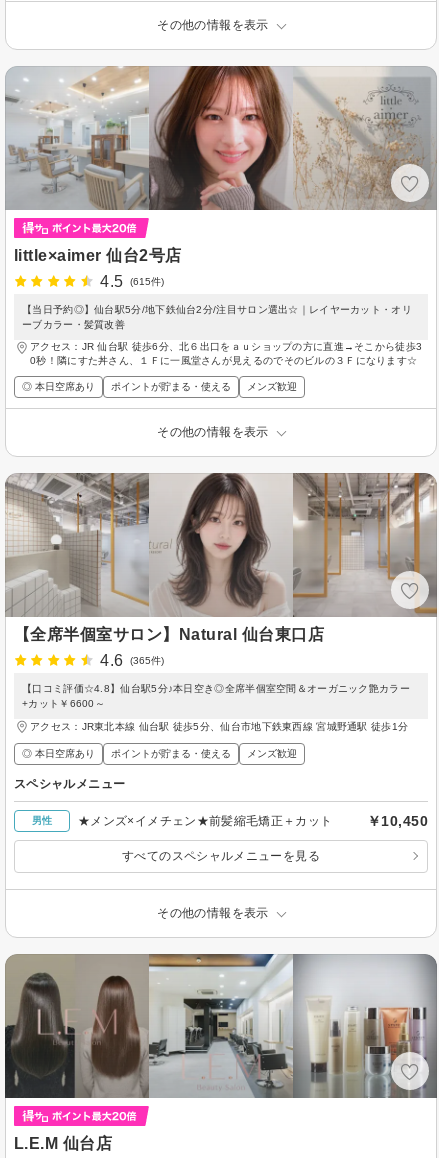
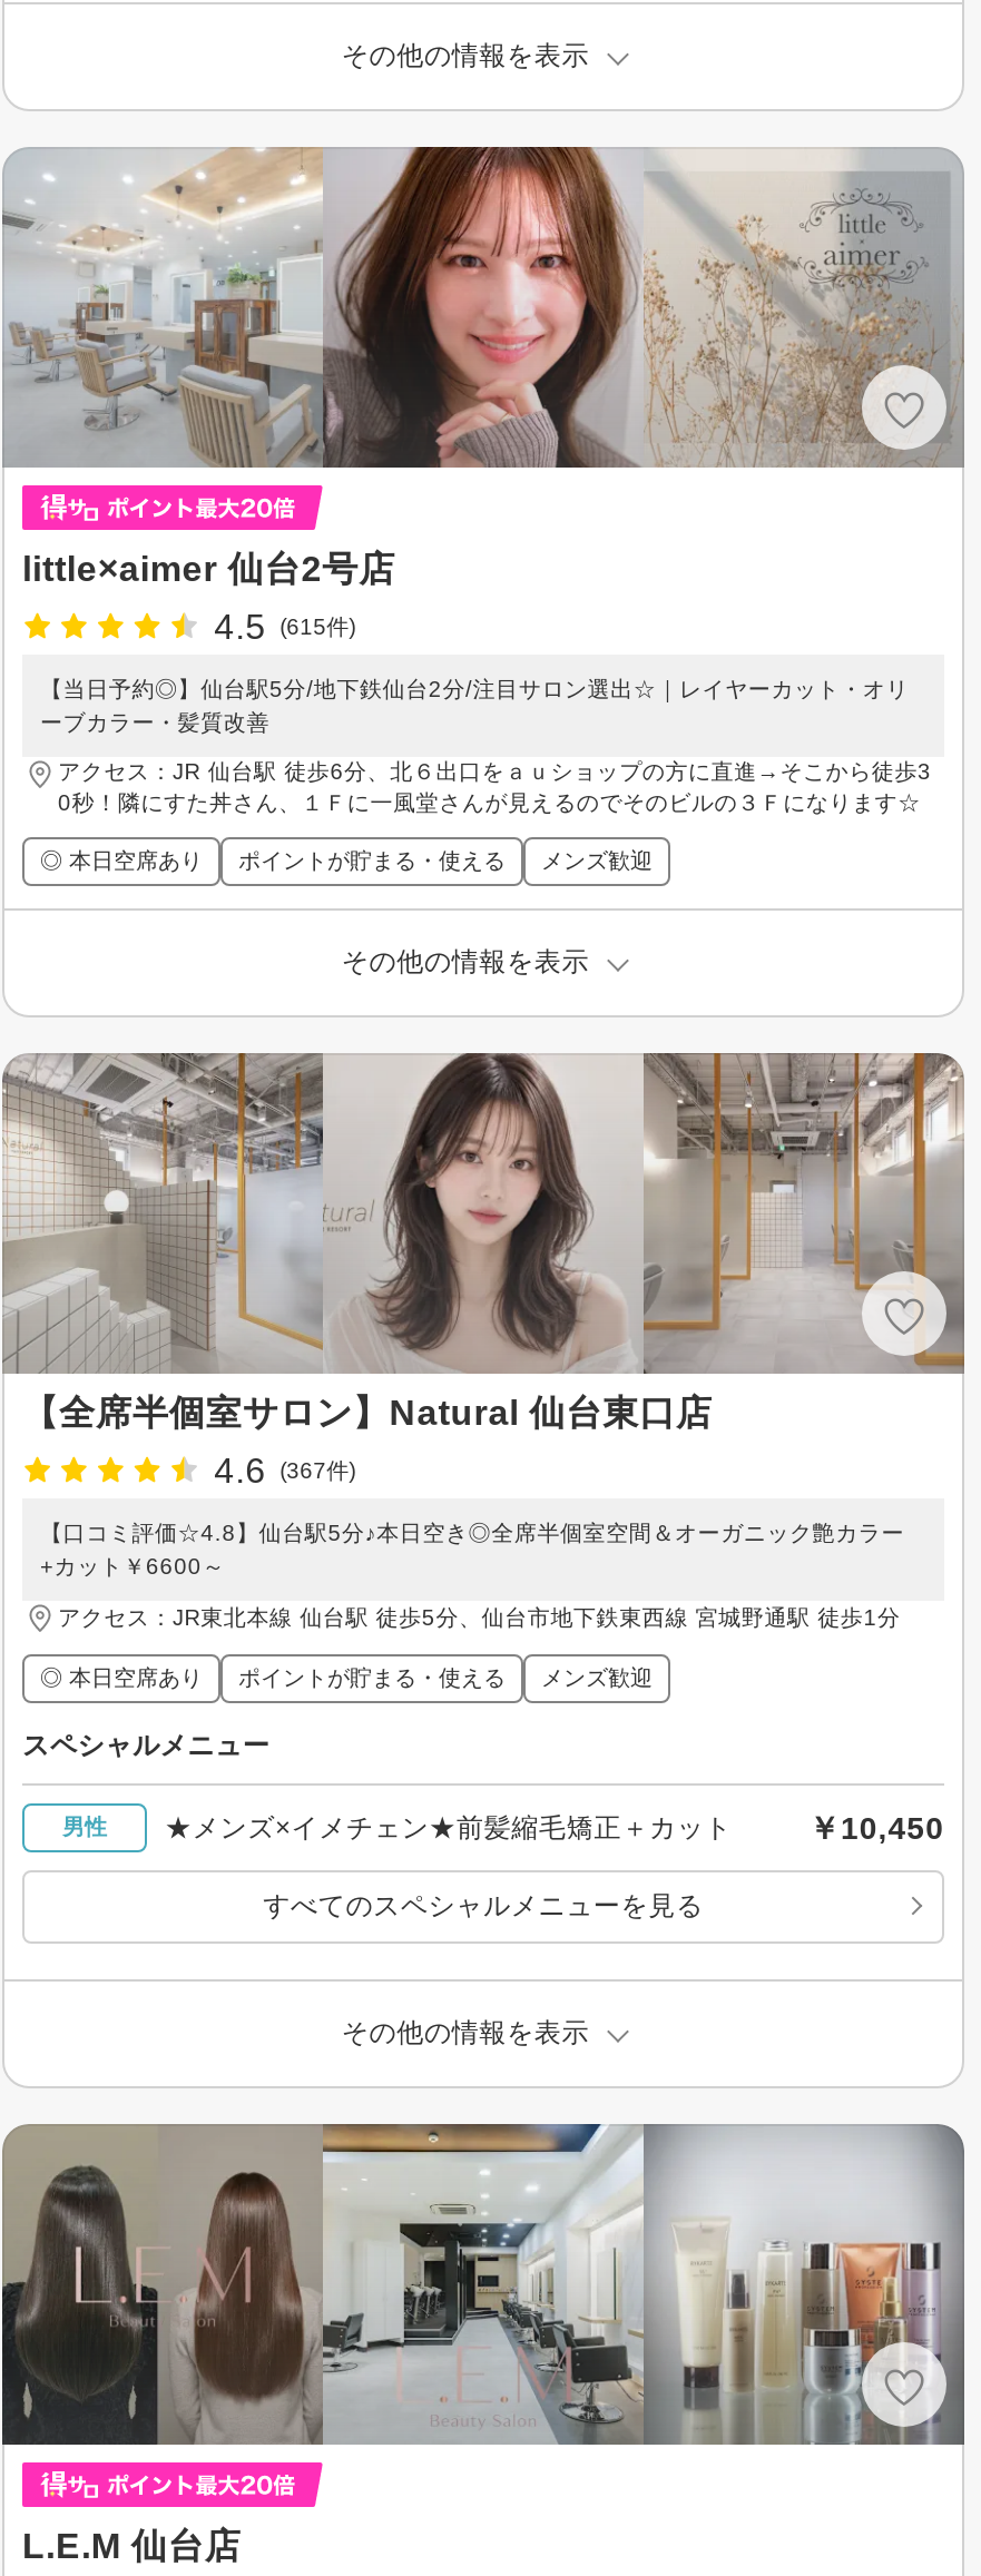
[100,652,164,669] 4.6 (365件) -> [214,1451,355,1489] 4.6 (367件)

